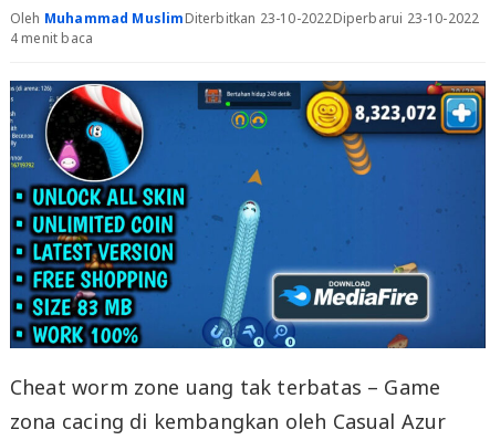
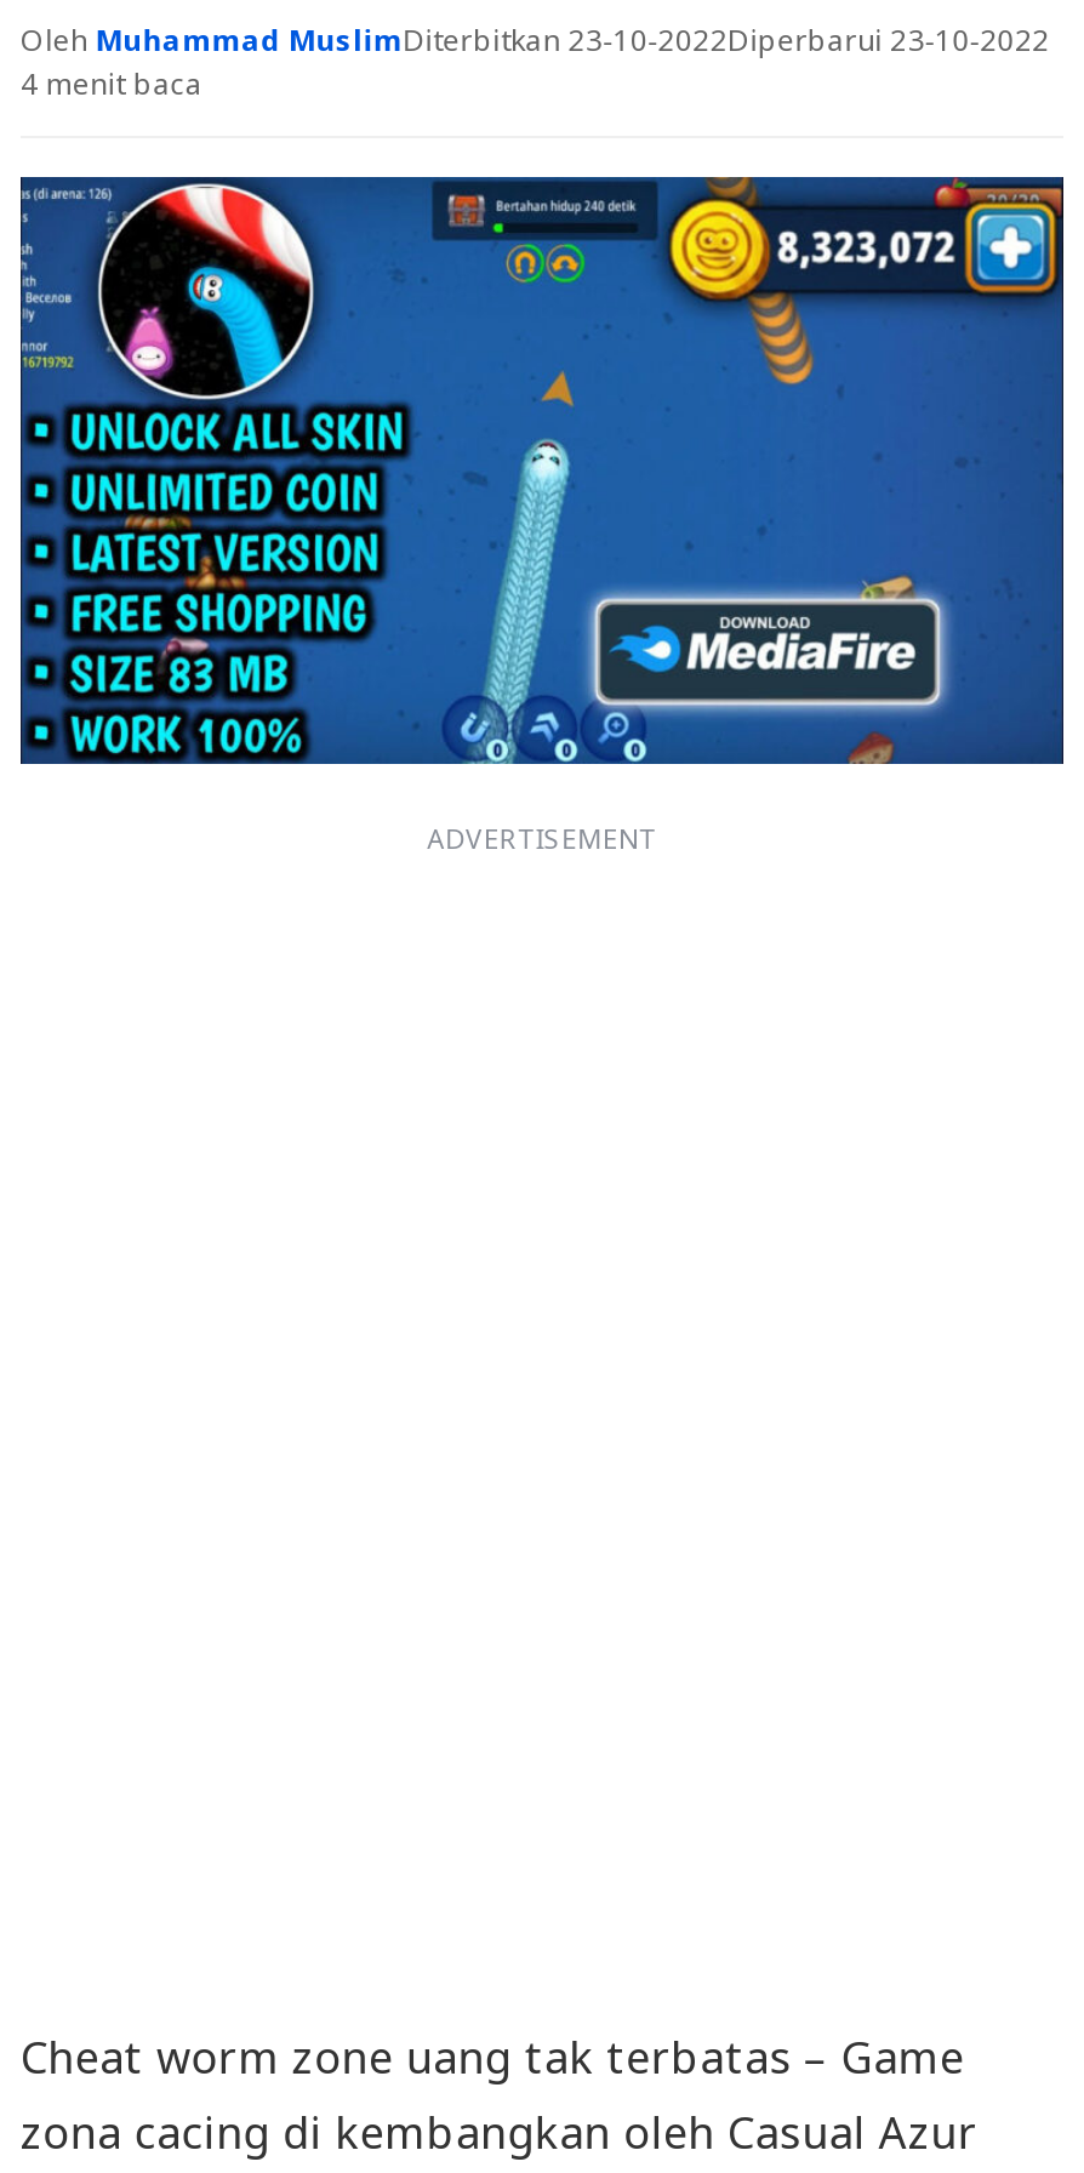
none -> [427,819,657,856] ADVERTISEMENT

